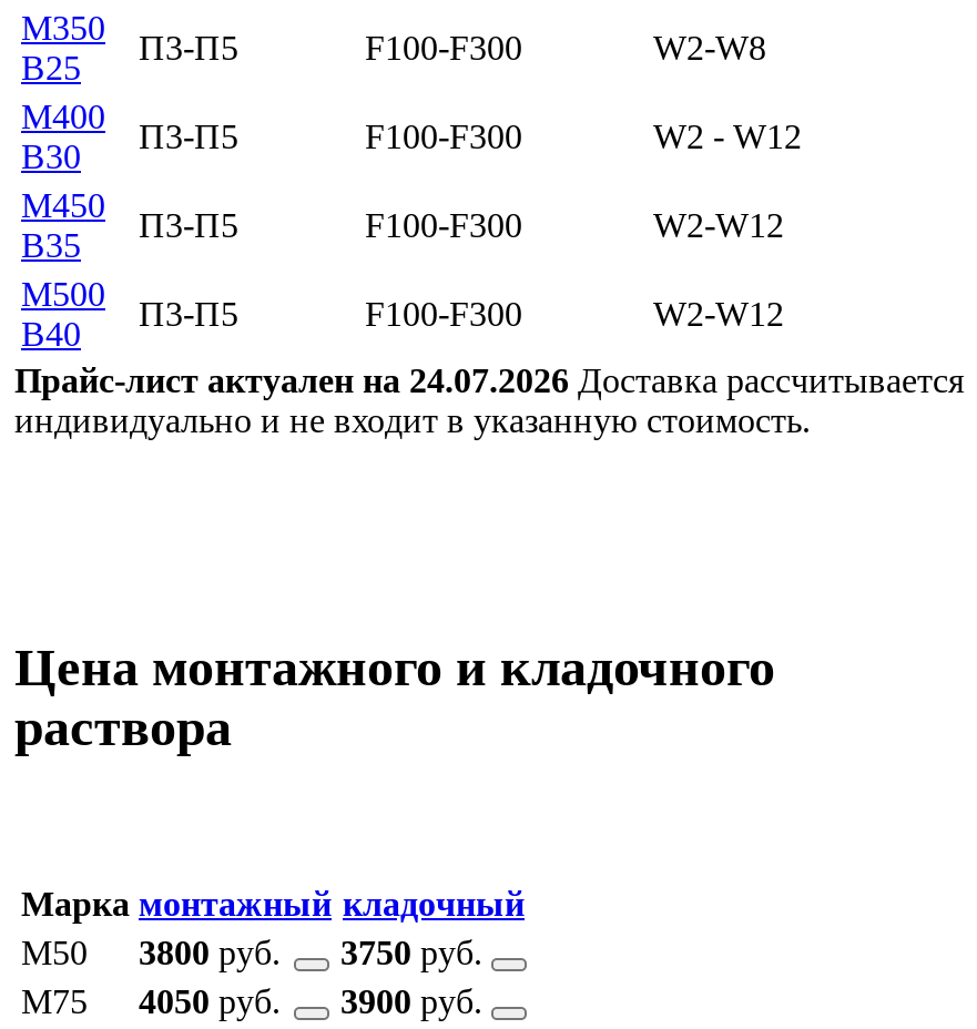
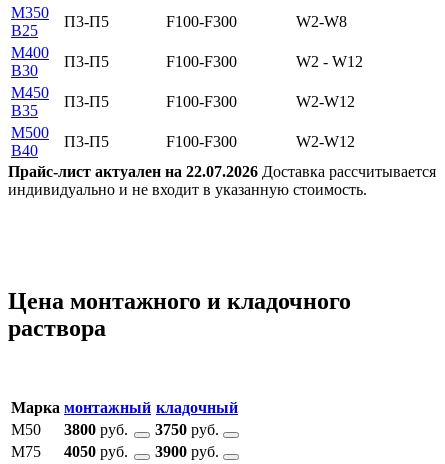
[14,360,964,398] Прайс-лист актуален на 24.07.2026 Доставка рассчитывается -> [8,162,436,179] Прайс-лист актуален на 22.07.2026 Доставка рассчитывается

